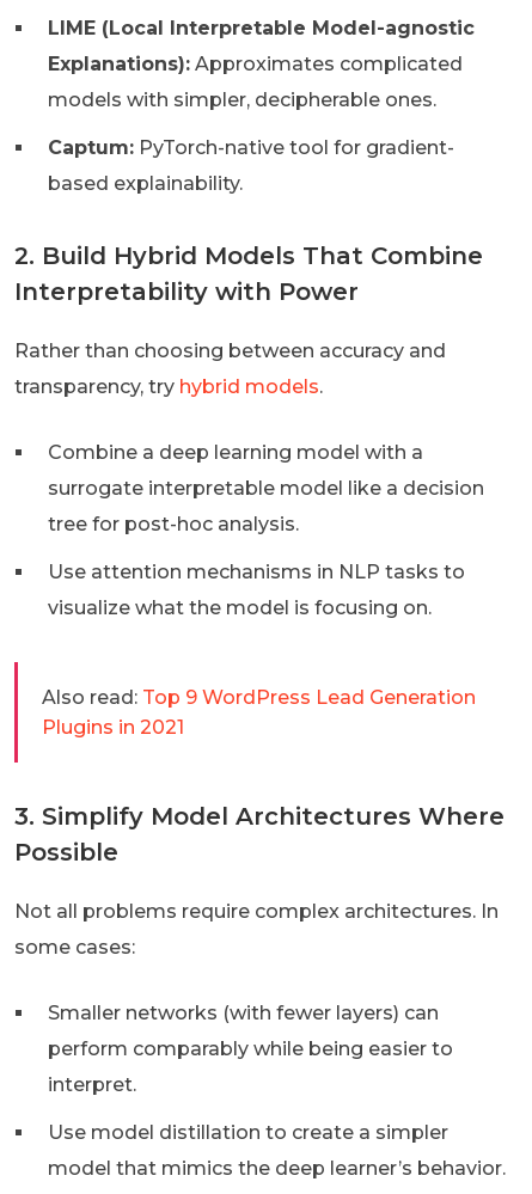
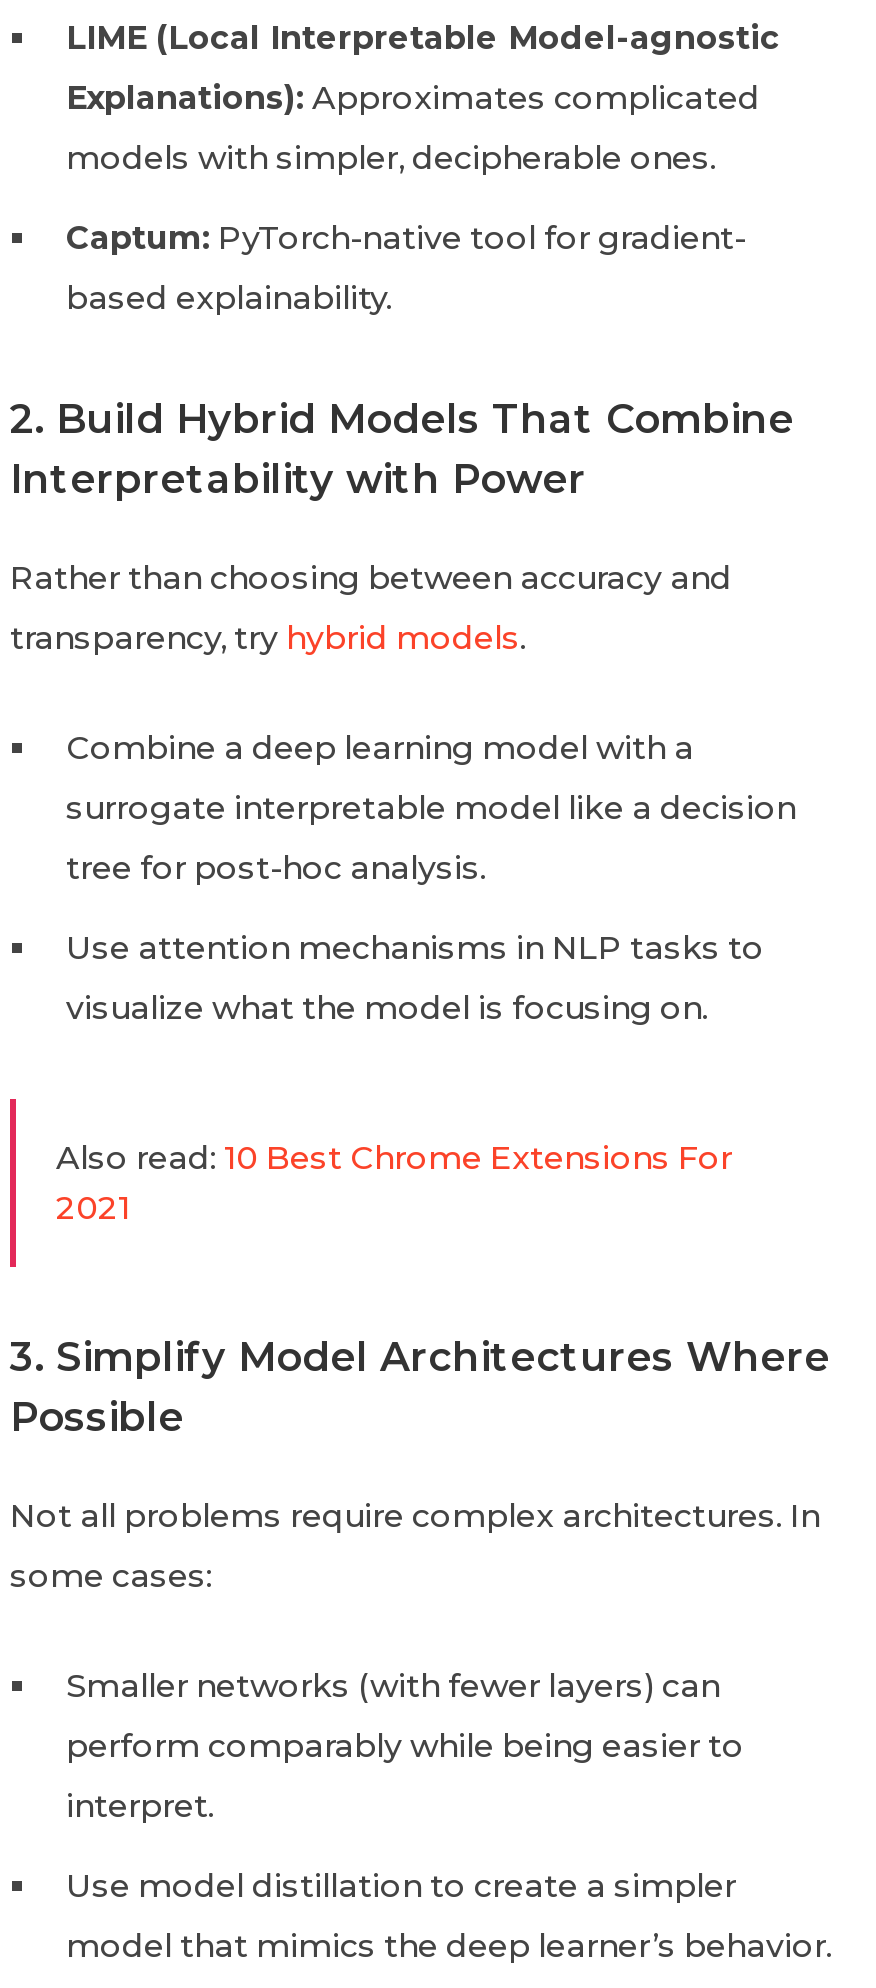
[42,686,476,739] Also read: Top 9 WordPress Lead Generation | Plugins in 2021 -> [56,1139,732,1227] Also read: 10 Best Chrome Extensions For | 2021

